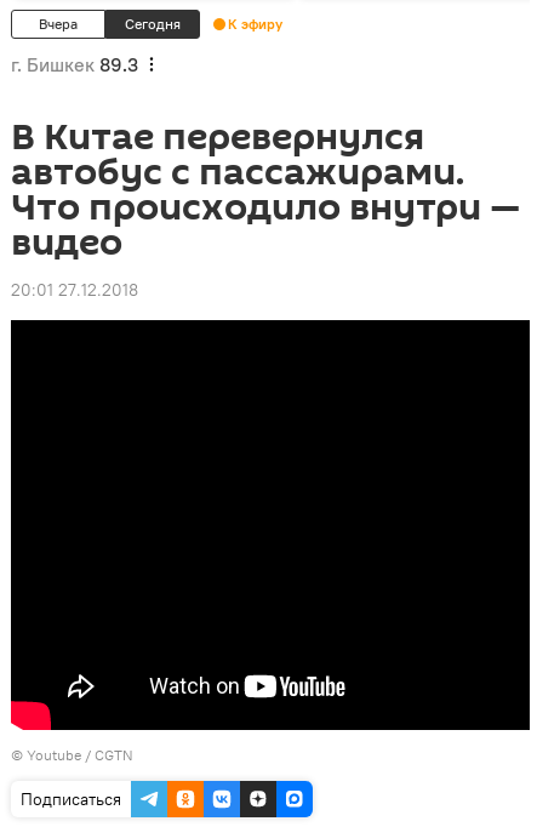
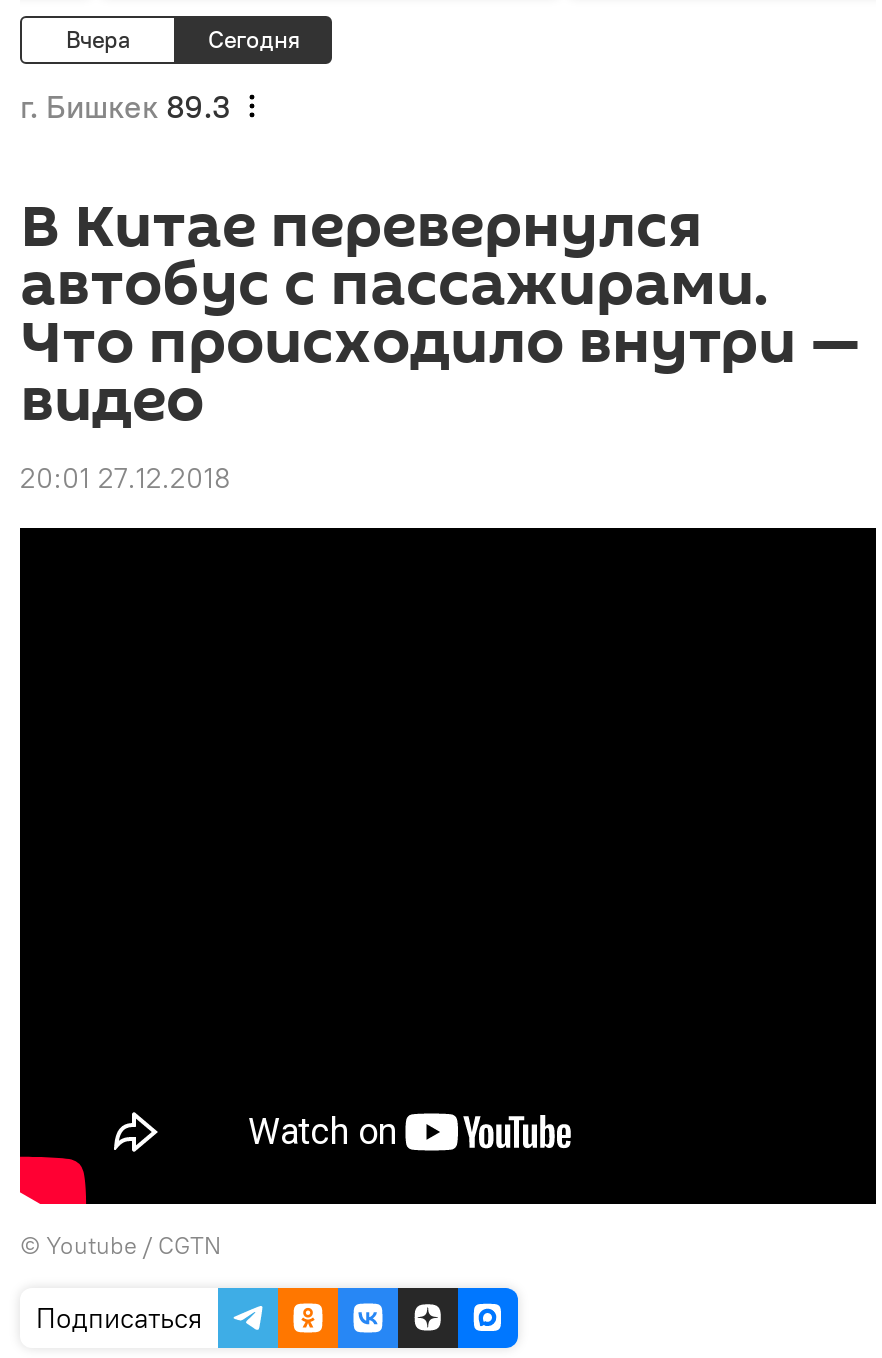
[228,15,282,33] К эфиру -> none

